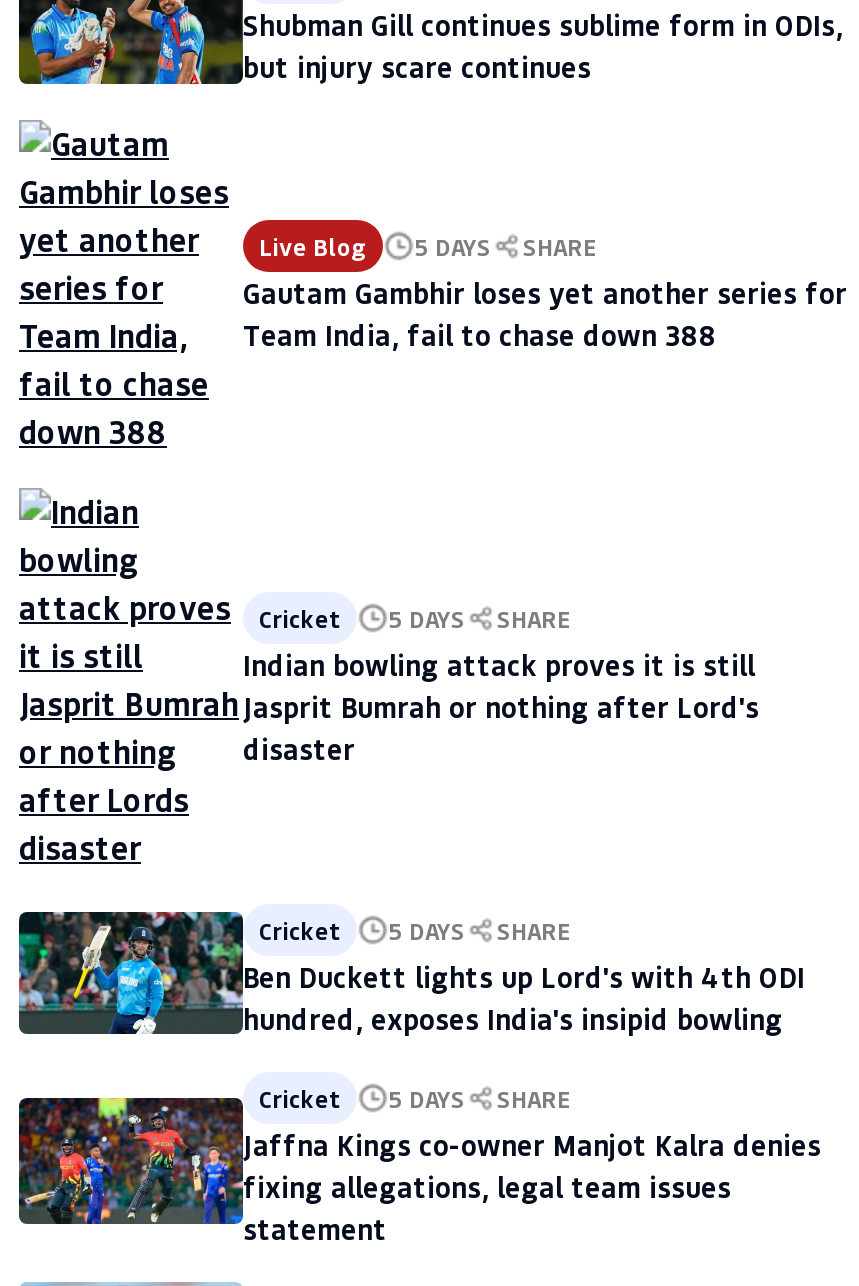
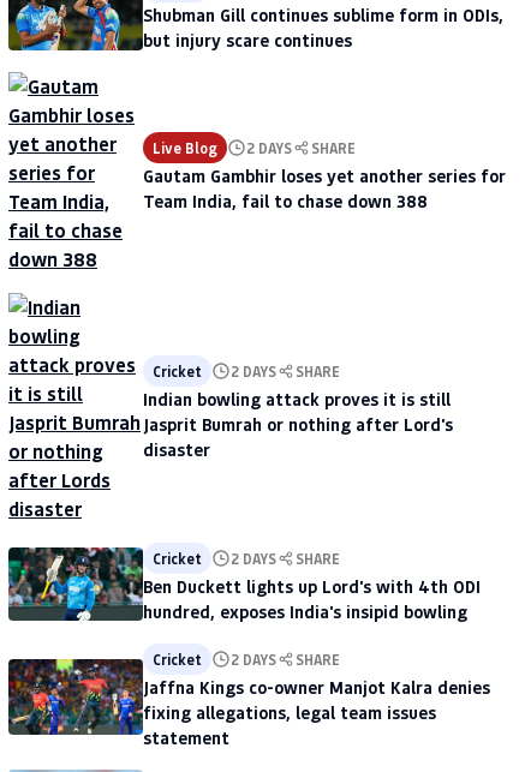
[259,231,597,263] Live Blog 5 DAYS SHARE -> [153,139,356,158] Live Blog 2 DAYS SHARE
[259,602,571,634] Cricket 5 DAYS SHARE -> [153,361,340,381] Cricket 2 DAYS SHARE
[259,915,571,947] Cricket 5 DAYS SHARE -> [153,549,340,568] Cricket 2 DAYS SHARE
[259,1083,571,1115] Cricket 5 DAYS SHARE -> [153,650,340,669] Cricket 2 DAYS SHARE

